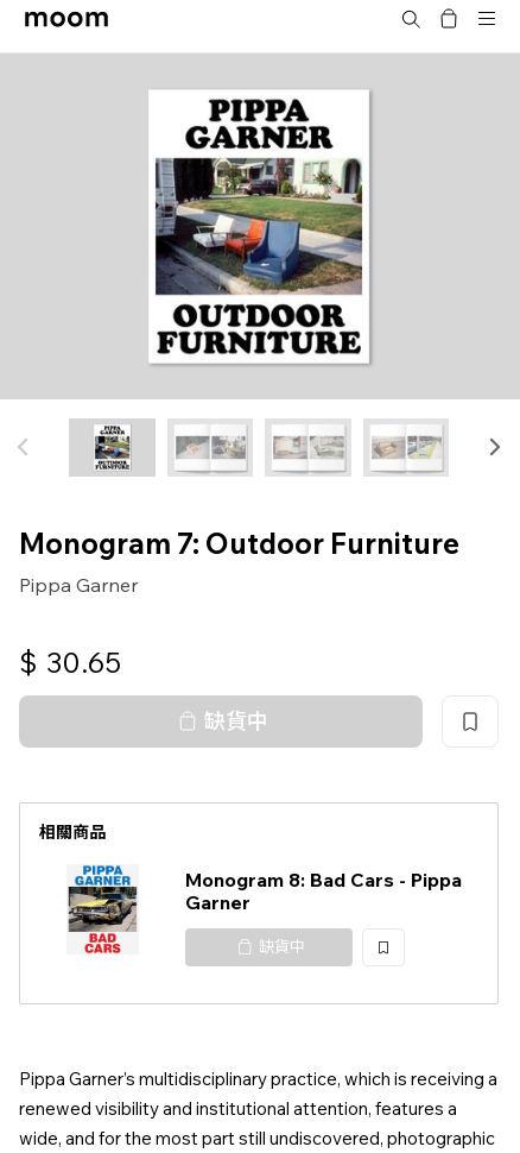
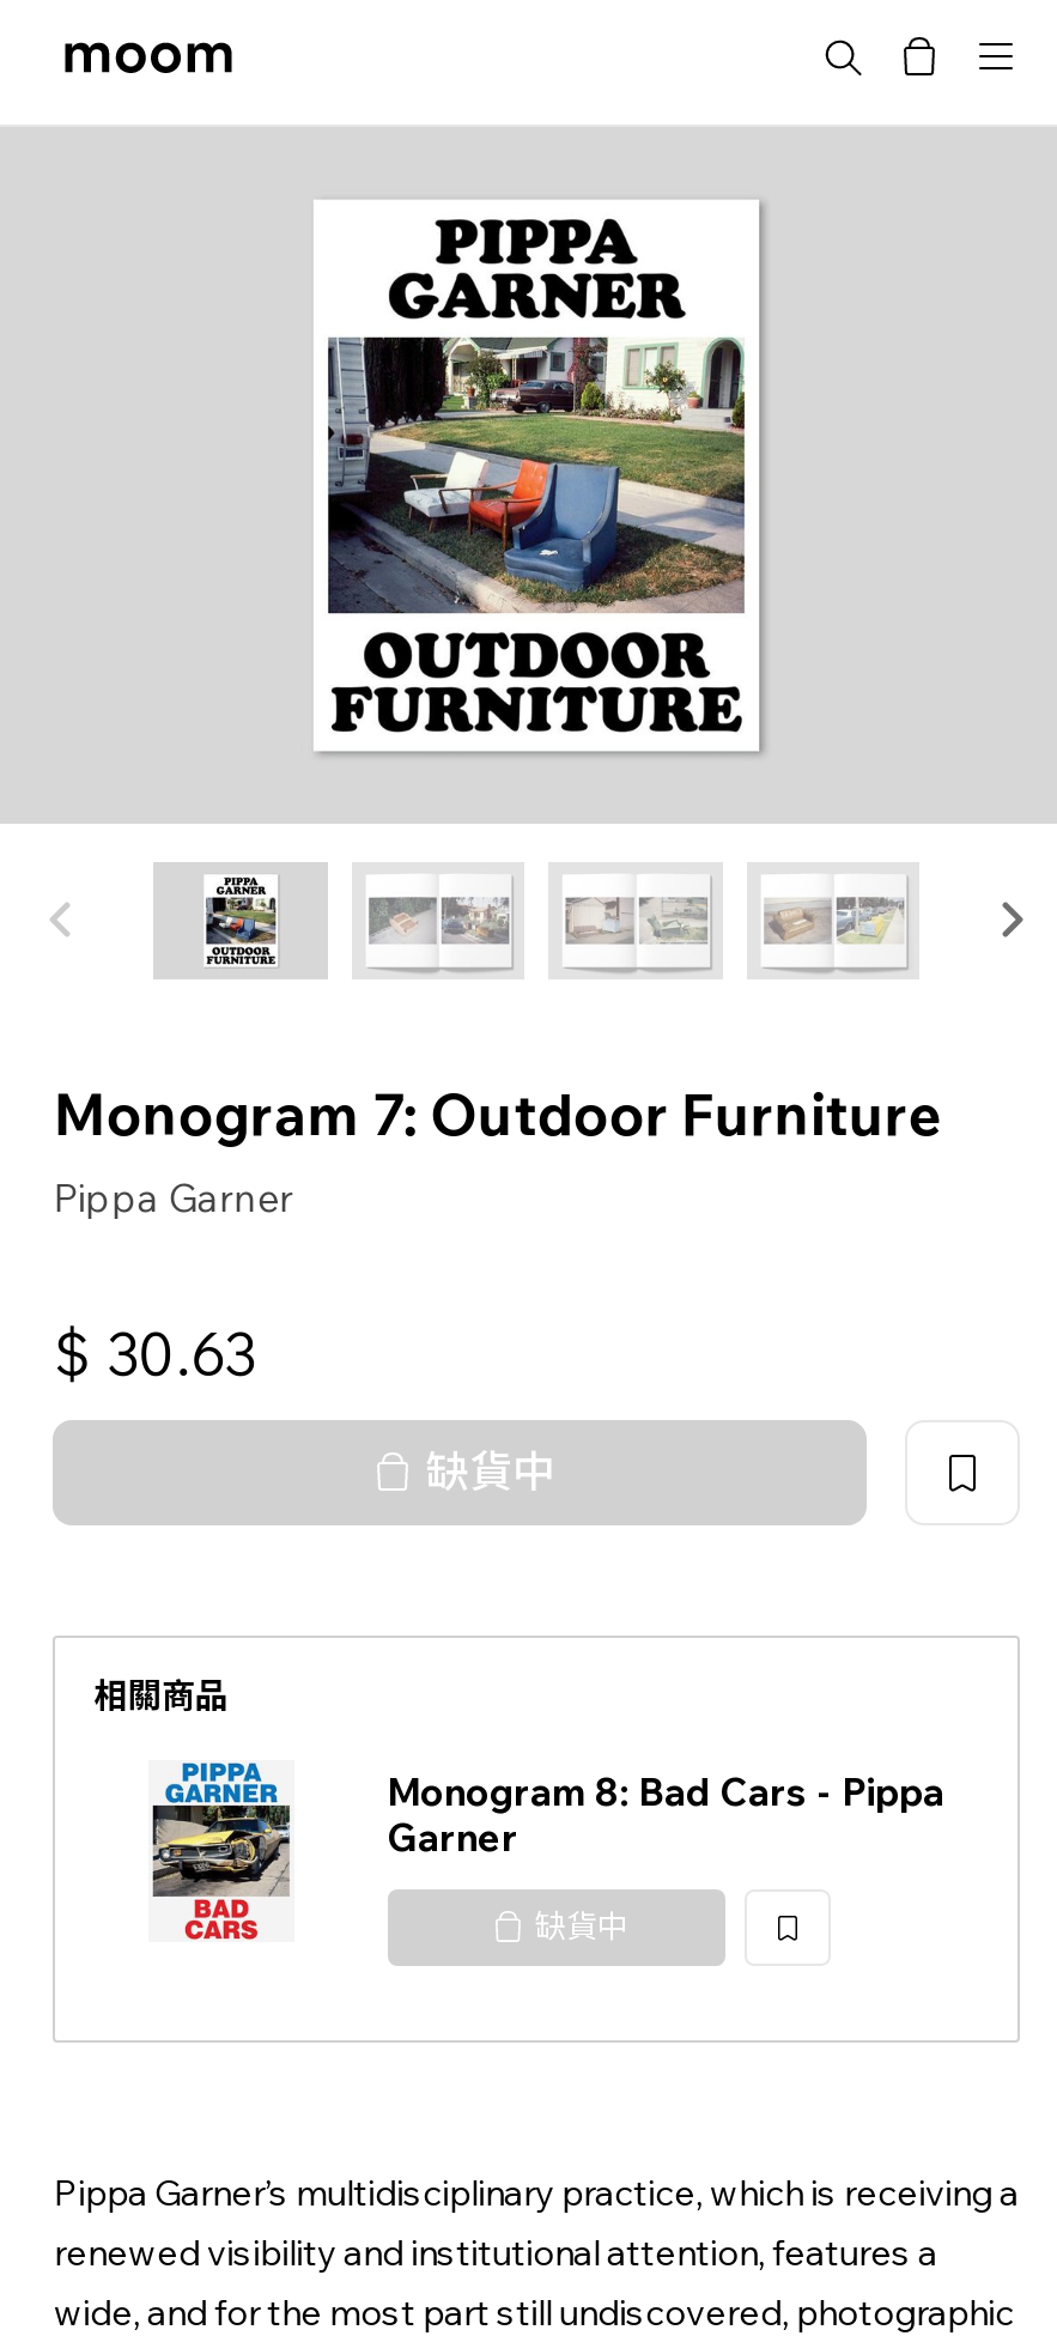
[19,644,121,679] $ 30.65 -> [54,1316,255,1388] $ 30.63

